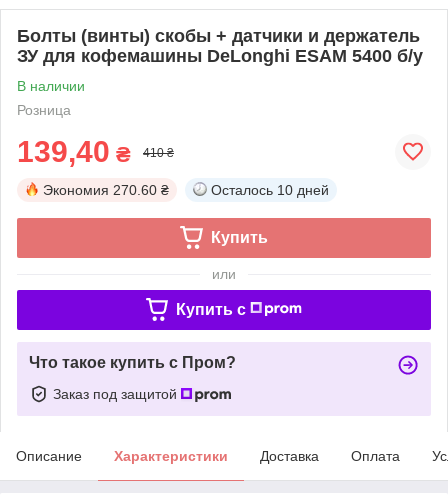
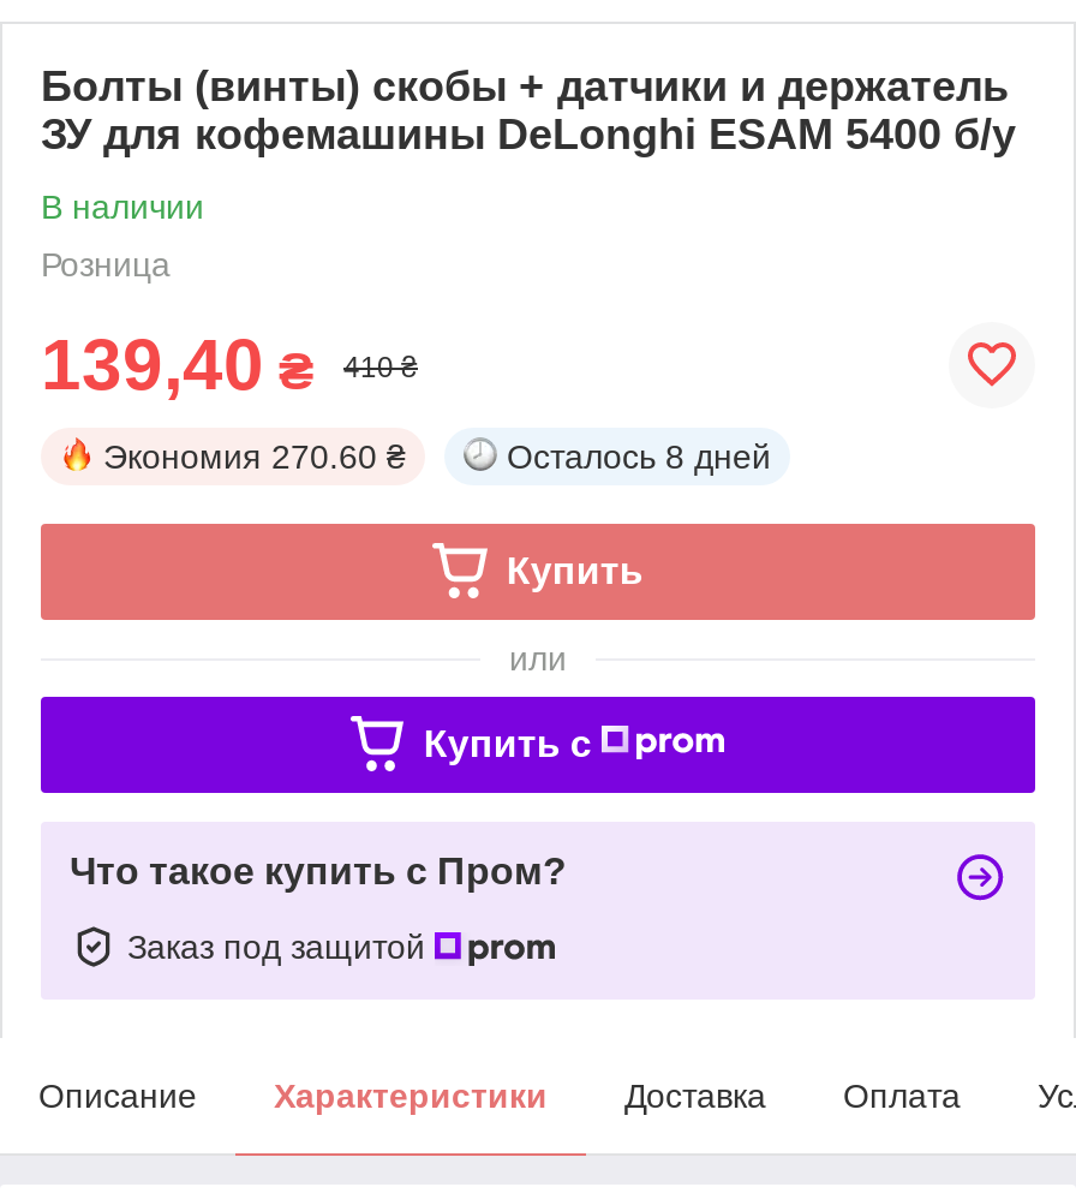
[211,182,329,198] Осталось 10 дней -> [507,437,771,475] Осталось 8 дней

